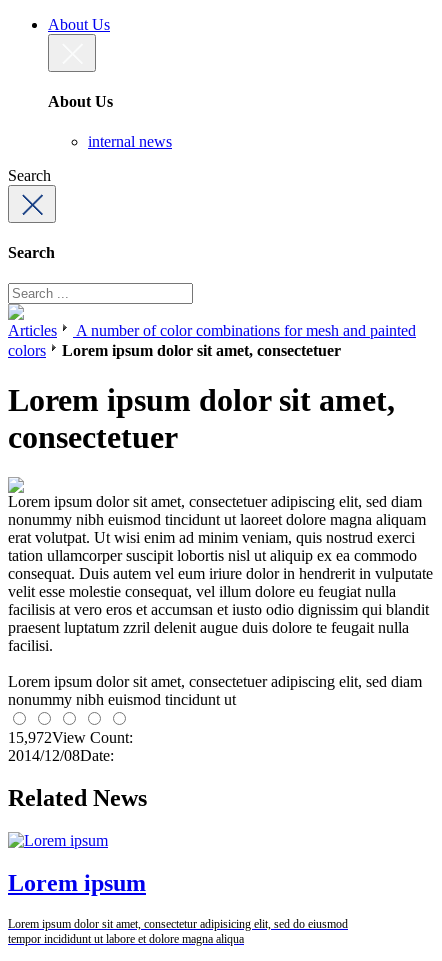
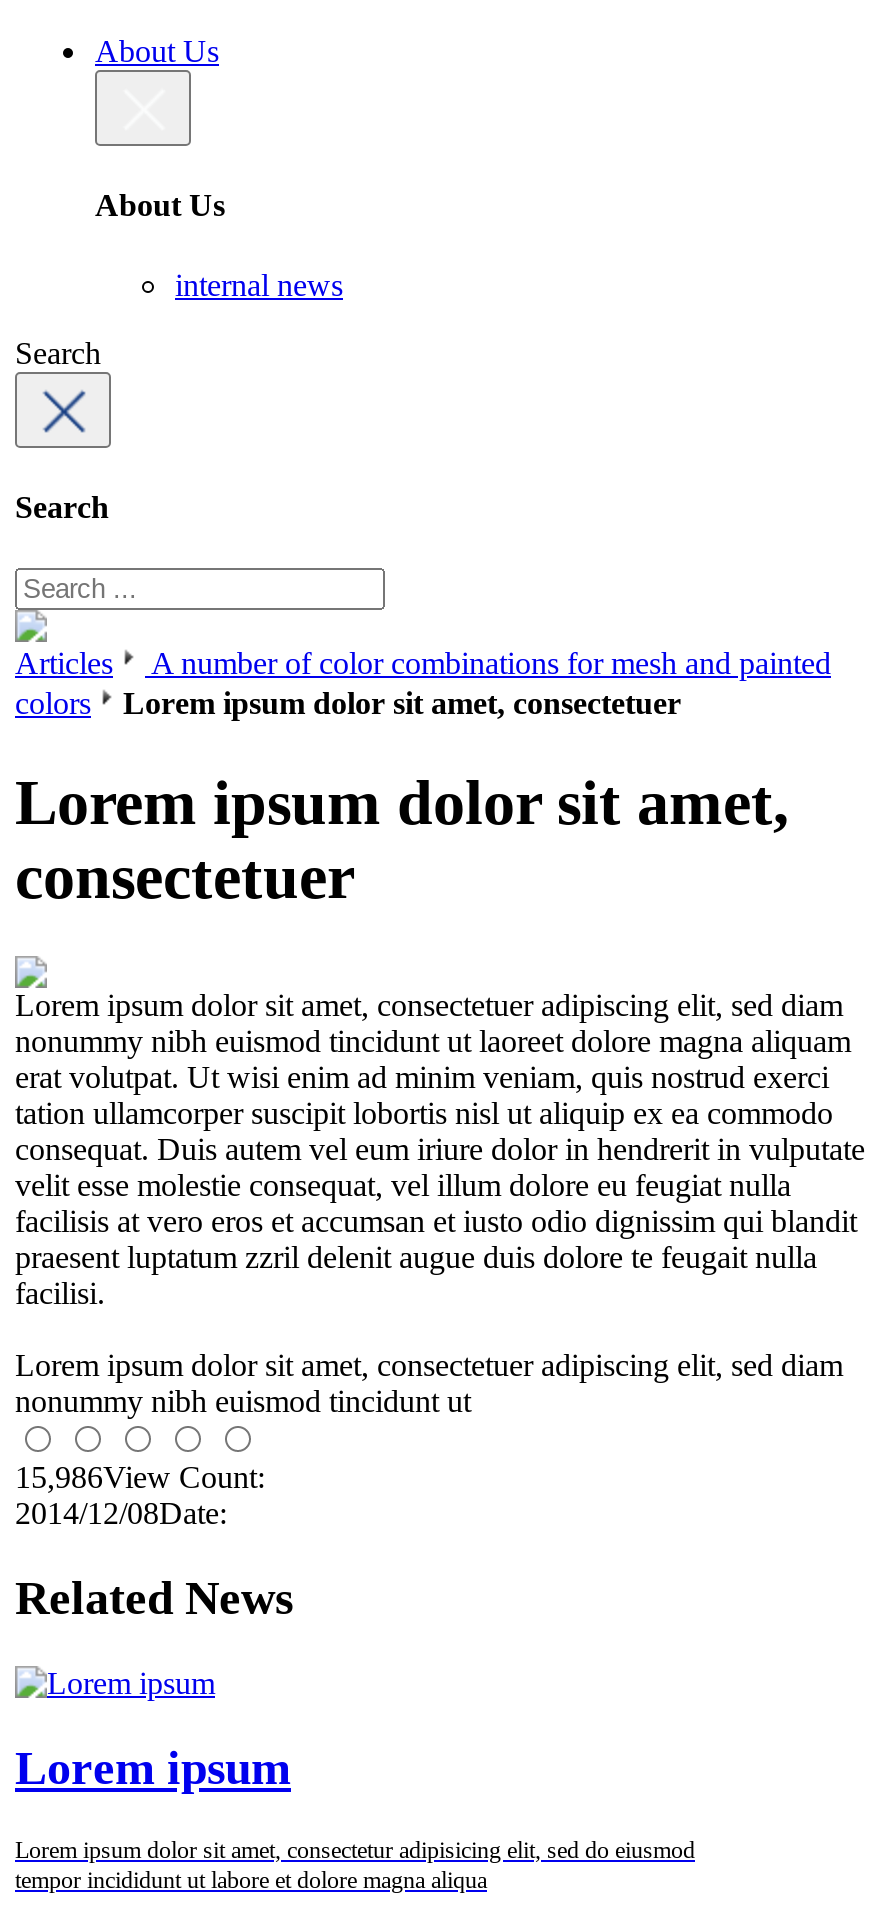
[8,729,133,746] 15,972View Count: -> [15,1460,265,1494] 15,986View Count:

